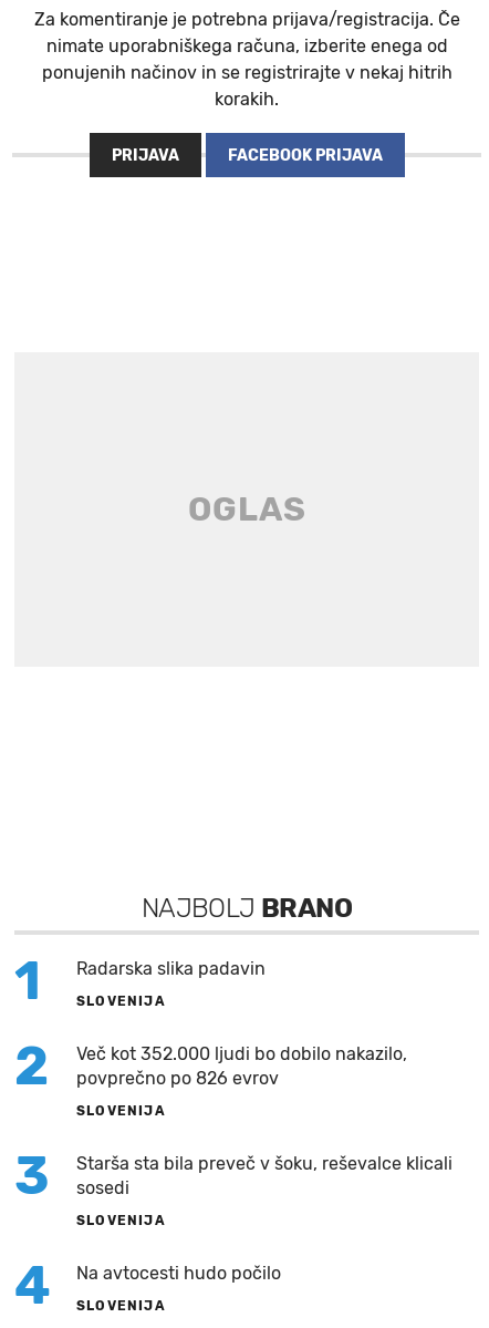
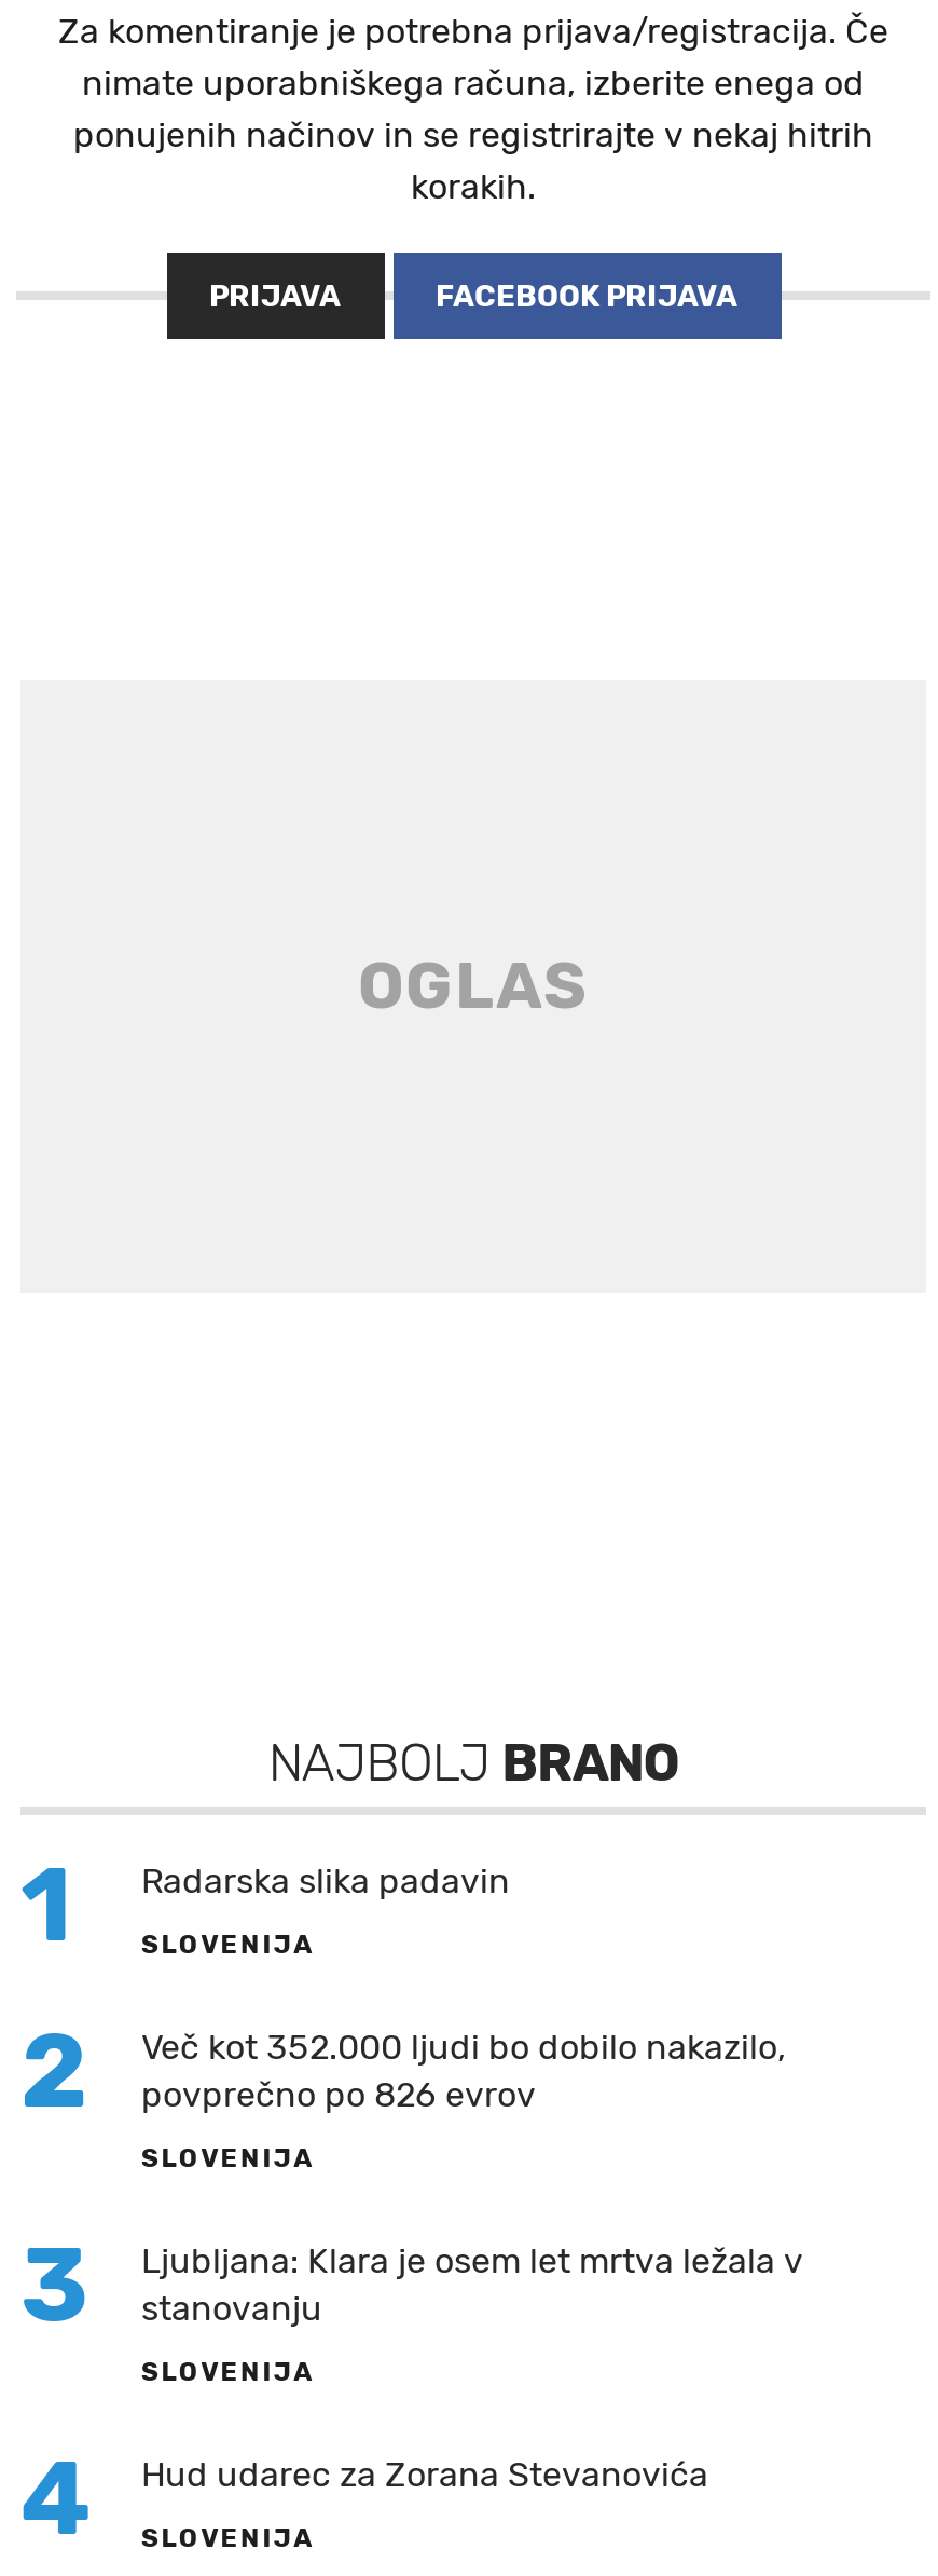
[76,1153,452,1198] Starša sta bila preveč v šoku, reševalce klicali | sosedi -> [141,2240,803,2329] Ljubljana: Klara je osem let mrtva ležala v | stanovanju
[76,1263,281,1284] Na avtocesti hudo počilo -> [141,2454,708,2495] Hud udarec za Zorana Stevanovića

